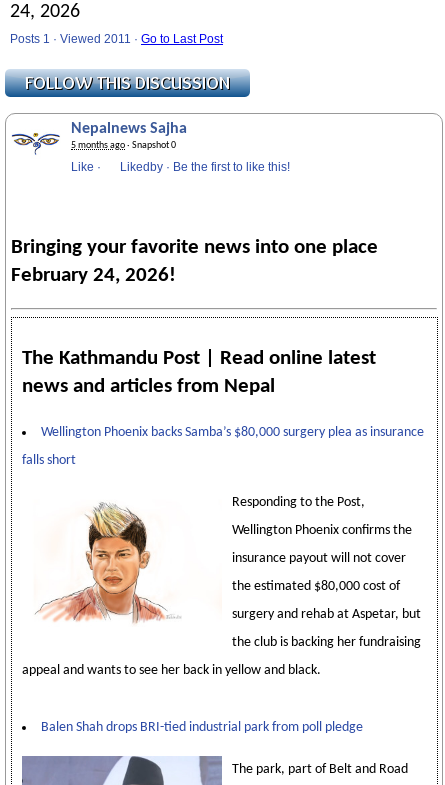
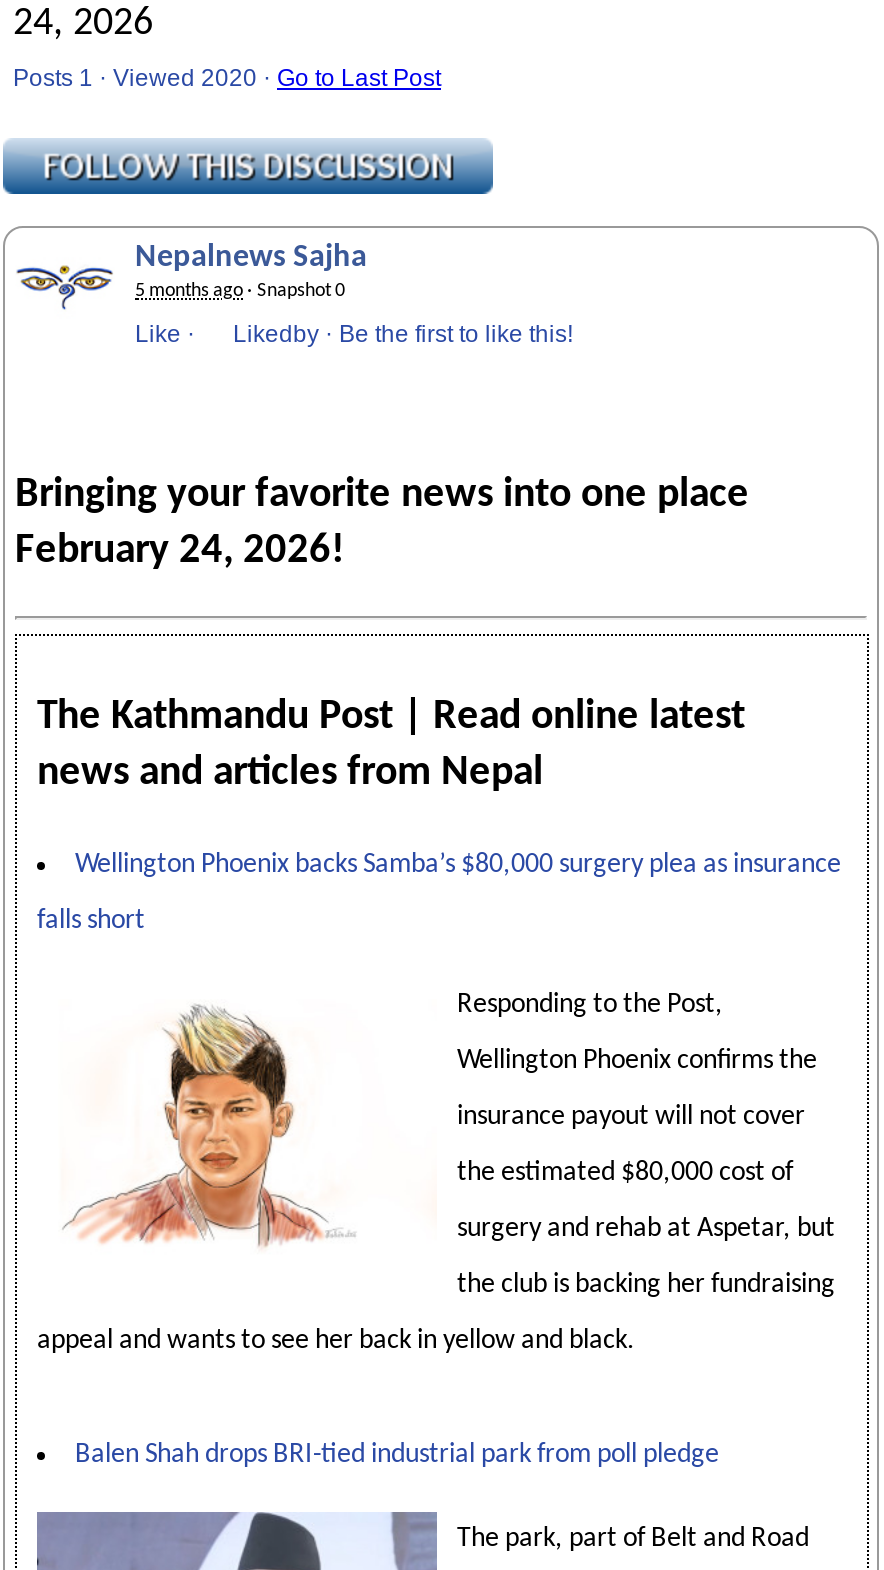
[10,32,223,46] Posts 1 · Viewed 2011 · Go to Last Post -> [13,64,441,92] Posts 1 · Viewed 2020 · Go to Last Post

